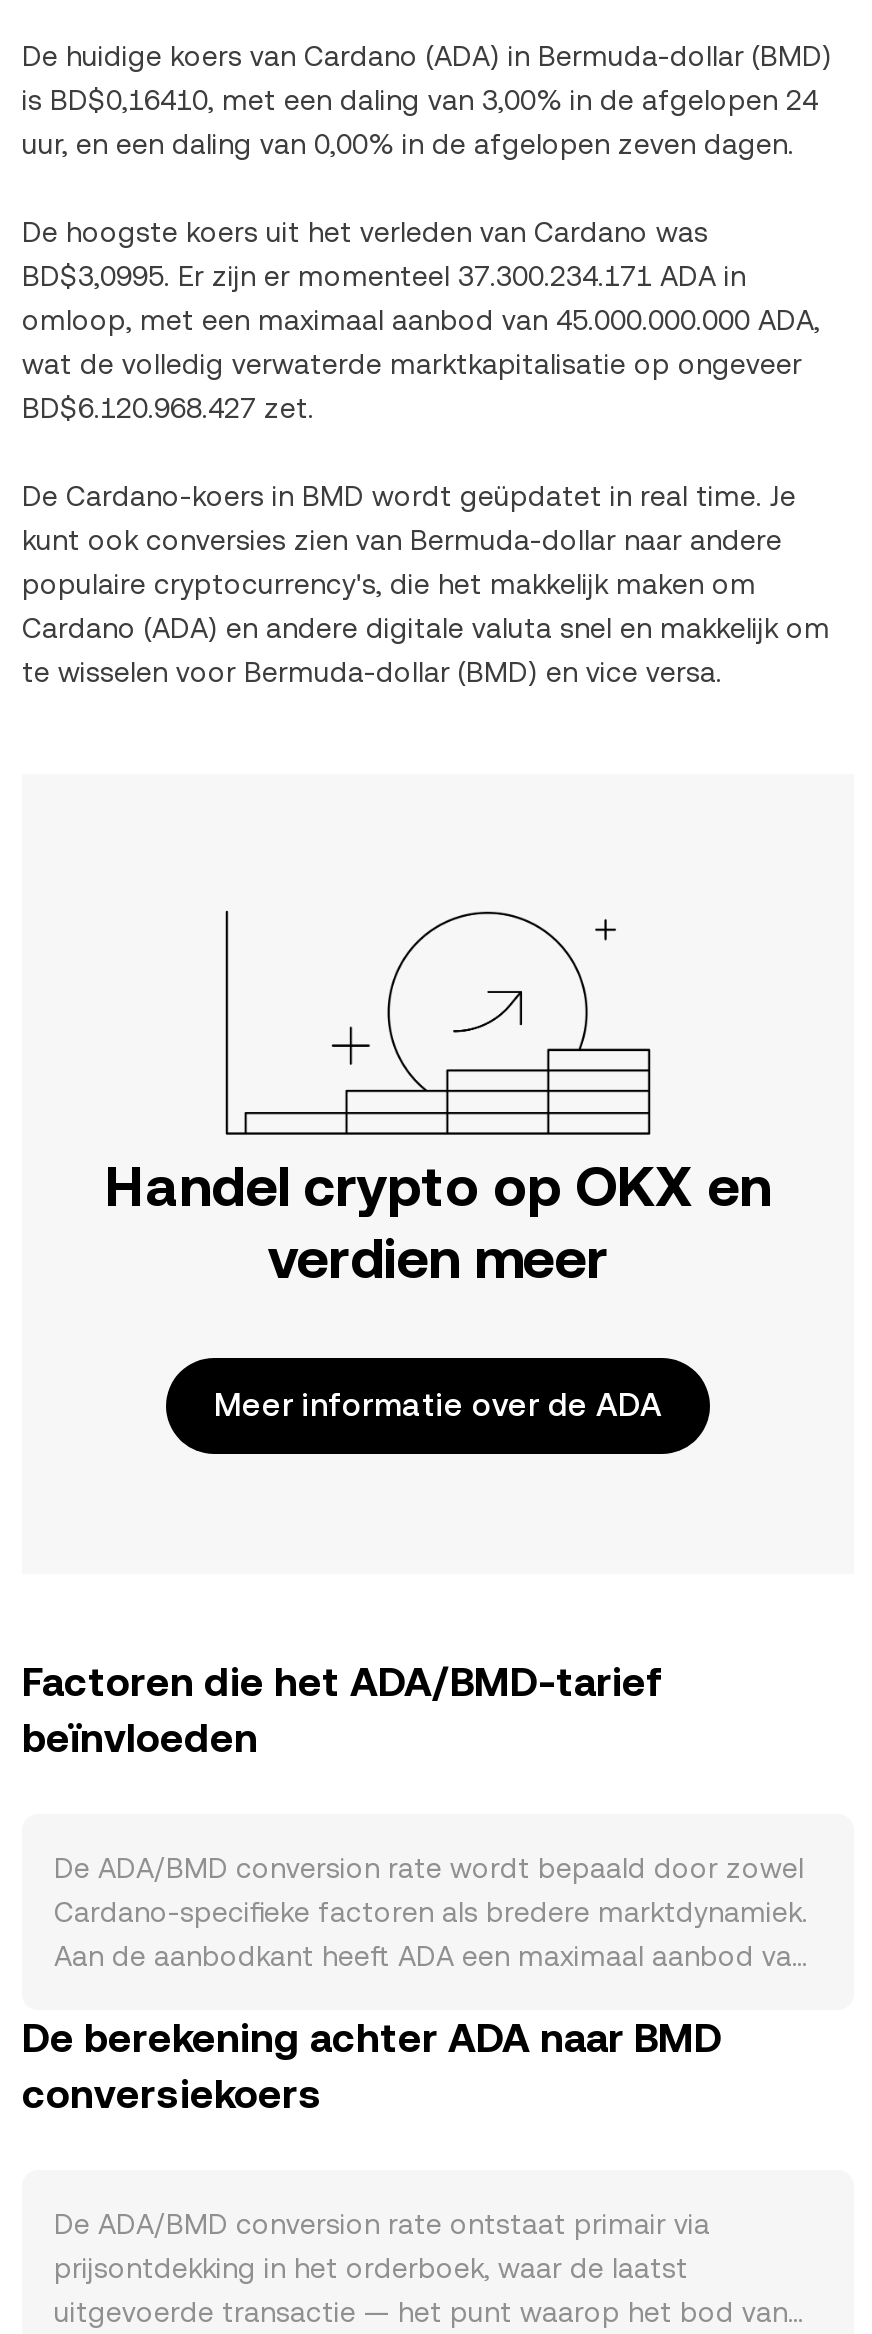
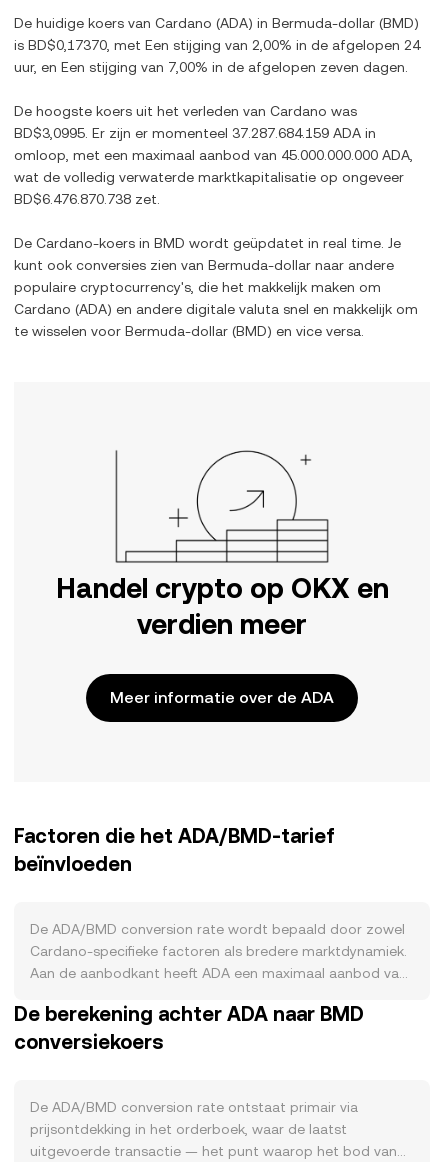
[22,84,818,116] is BD$0,16410, met een daling van 3,00% in de afgelopen 24 -> [14,37,420,53] is BD$0,17370, met Een stijging van 2,00% in de afgelopen 24
[22,128,794,160] uur, en een daling van 0,00% in de afgelopen zeven dagen. -> [14,59,408,75] uur, en Een stijging van 7,00% in de afgelopen zeven dagen.
[22,260,746,292] BD$3,0995. Er zijn er momenteel 37.300.234.171 ADA in -> [14,125,376,141] BD$3,0995. Er zijn er momenteel 37.287.684.159 ADA in
[22,392,314,424] BD$6.120.968.427 zet. -> [14,191,160,207] BD$6.476.870.738 zet.

